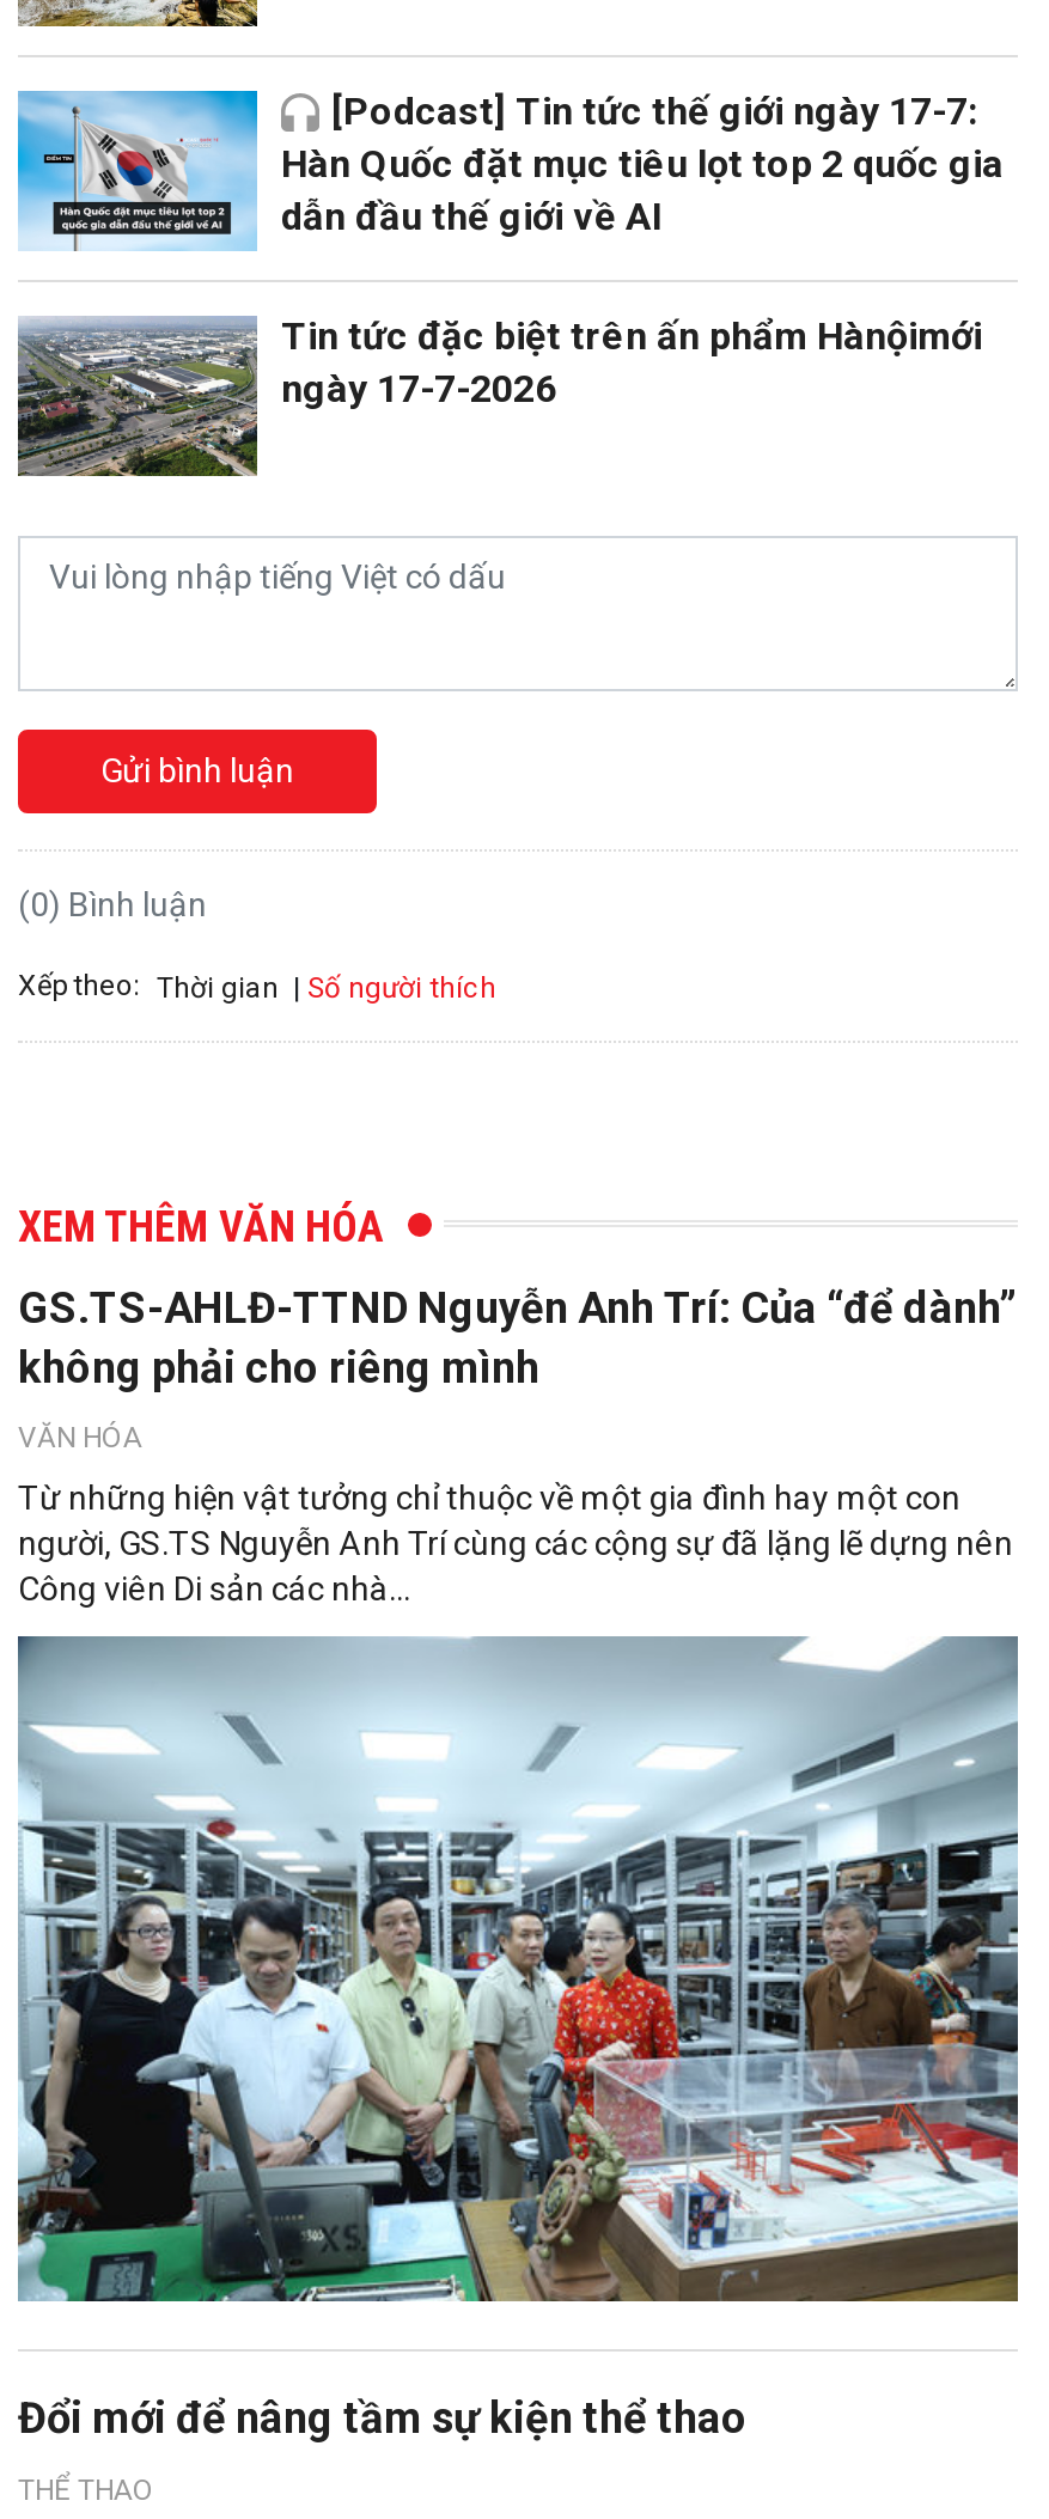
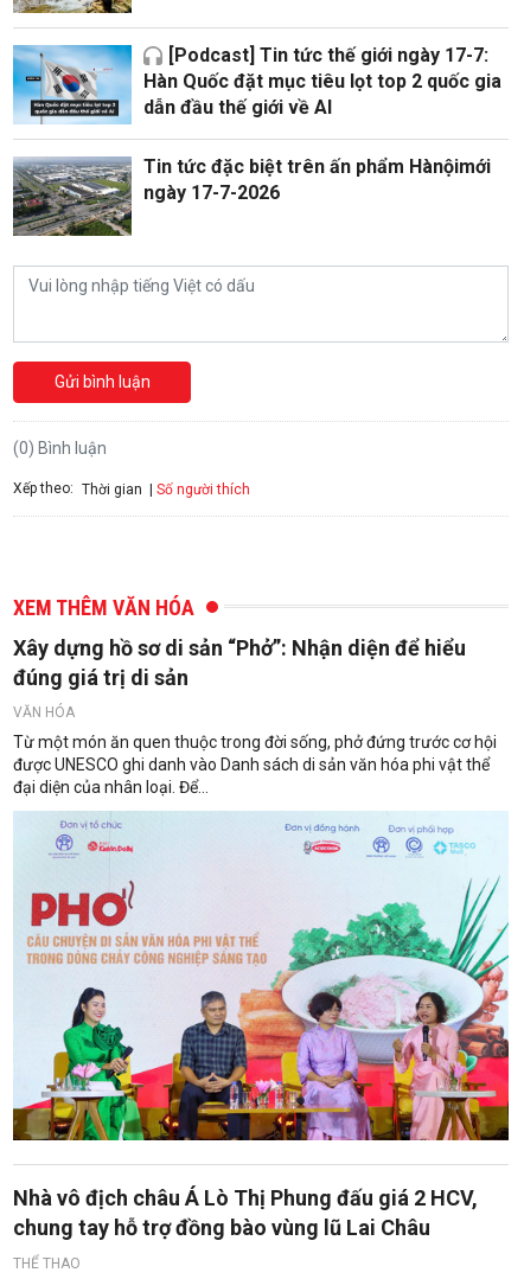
[18,1282,1016,1392] GS.TS-AHLĐ-TTND Nguyễn Anh Trí: Của “để dành” | không phải cho riêng mình -> [13,635,466,690] Xây dựng hồ sơ di sản “Phở”: Nhận diện để hiểu | đúng giá trị di sản
[18,1478,1013,1607] Từ những hiện vật tưởng chỉ thuộc về một gia đình hay một con | người, GS.TS Nguyễn Anh Trí cùng các cộng sự đã lặng lẽ dựng nên | Công viên Di sản các nhà... -> [13,732,497,796] Từ một món ăn quen thuộc trong đời sống, phở đứng trước cơ hội | được UNESCO ghi danh vào Danh sách di sản văn hóa phi vật thể | đại diện của nhân loại. Để...
[16,1634,1020,2443] [image] | Đổi mới để nâng tầm sự kiện thể thao -> [12,812,510,1240] [image] | Nhà vô địch châu Á Lò Thị Phung đấu giá 2 HCV, | chung tay hỗ trợ đồng bào vùng lũ Lai Châu

